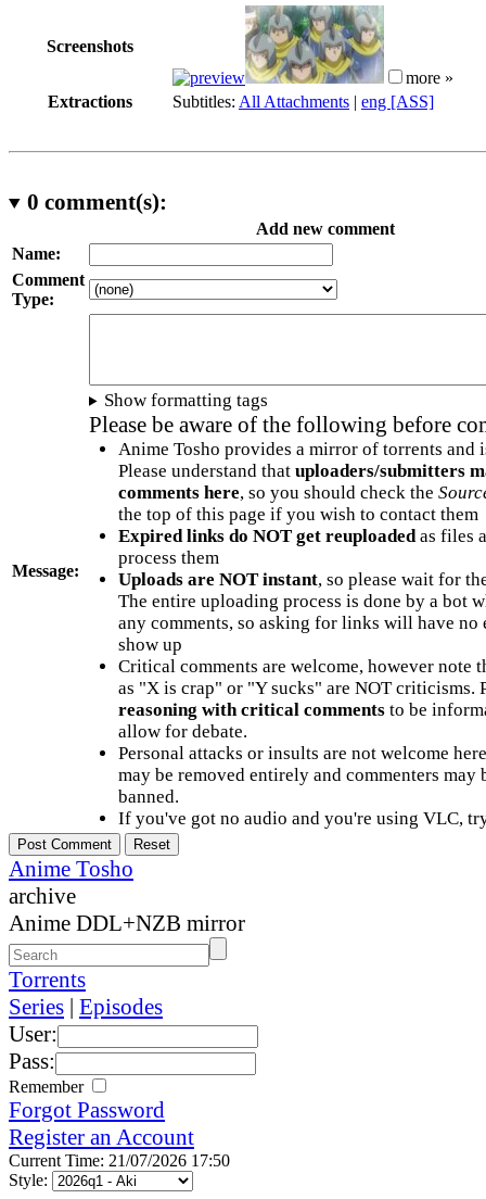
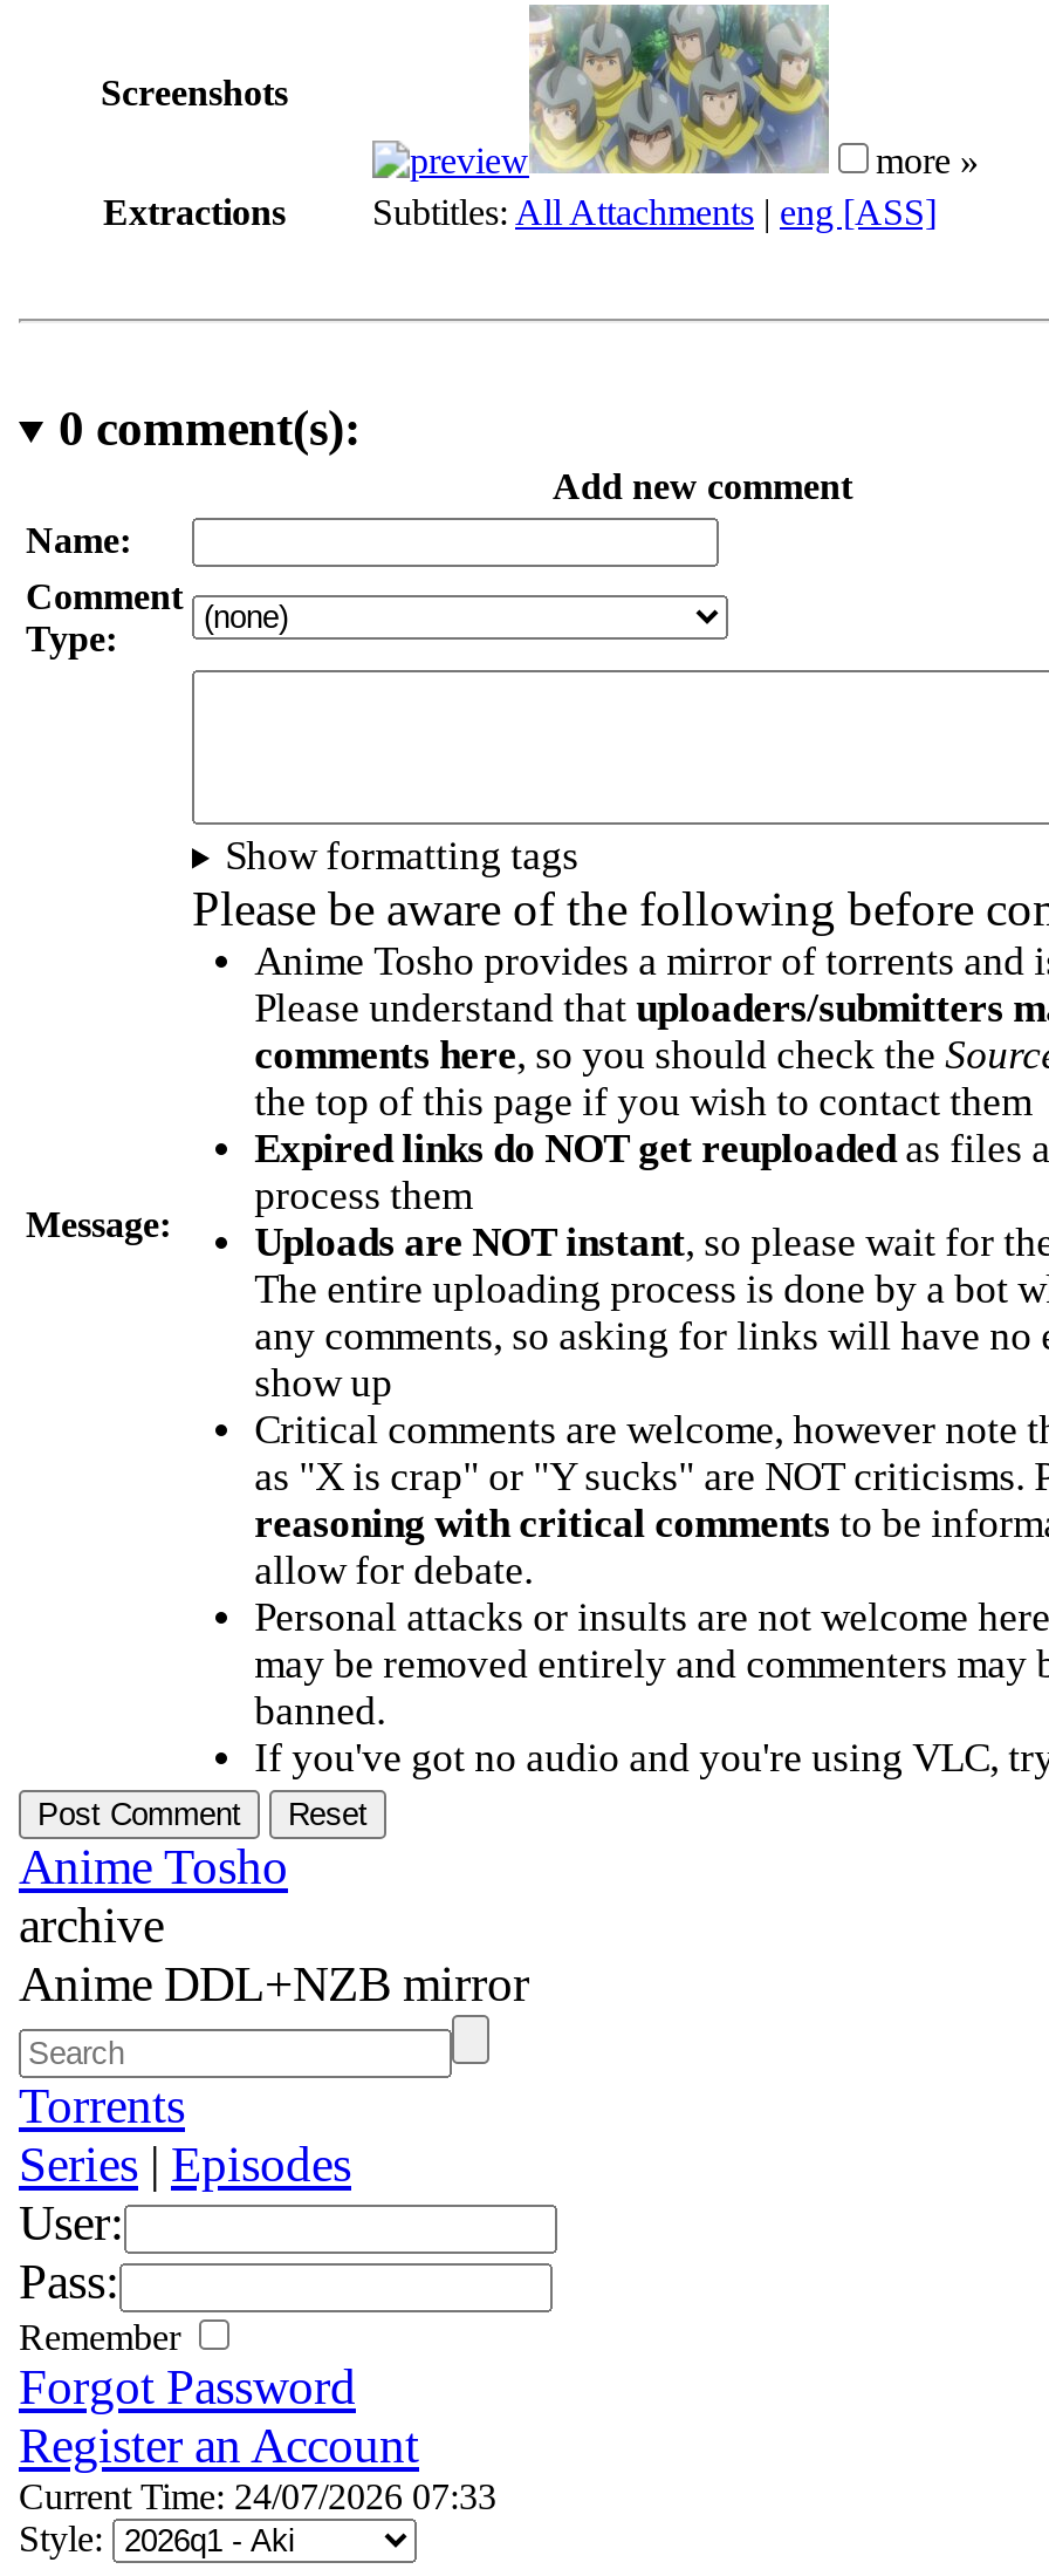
[9,1151,230,1169] Current Time: 21/07/2026 17:50 -> [19,2476,496,2516] Current Time: 24/07/2026 07:33

